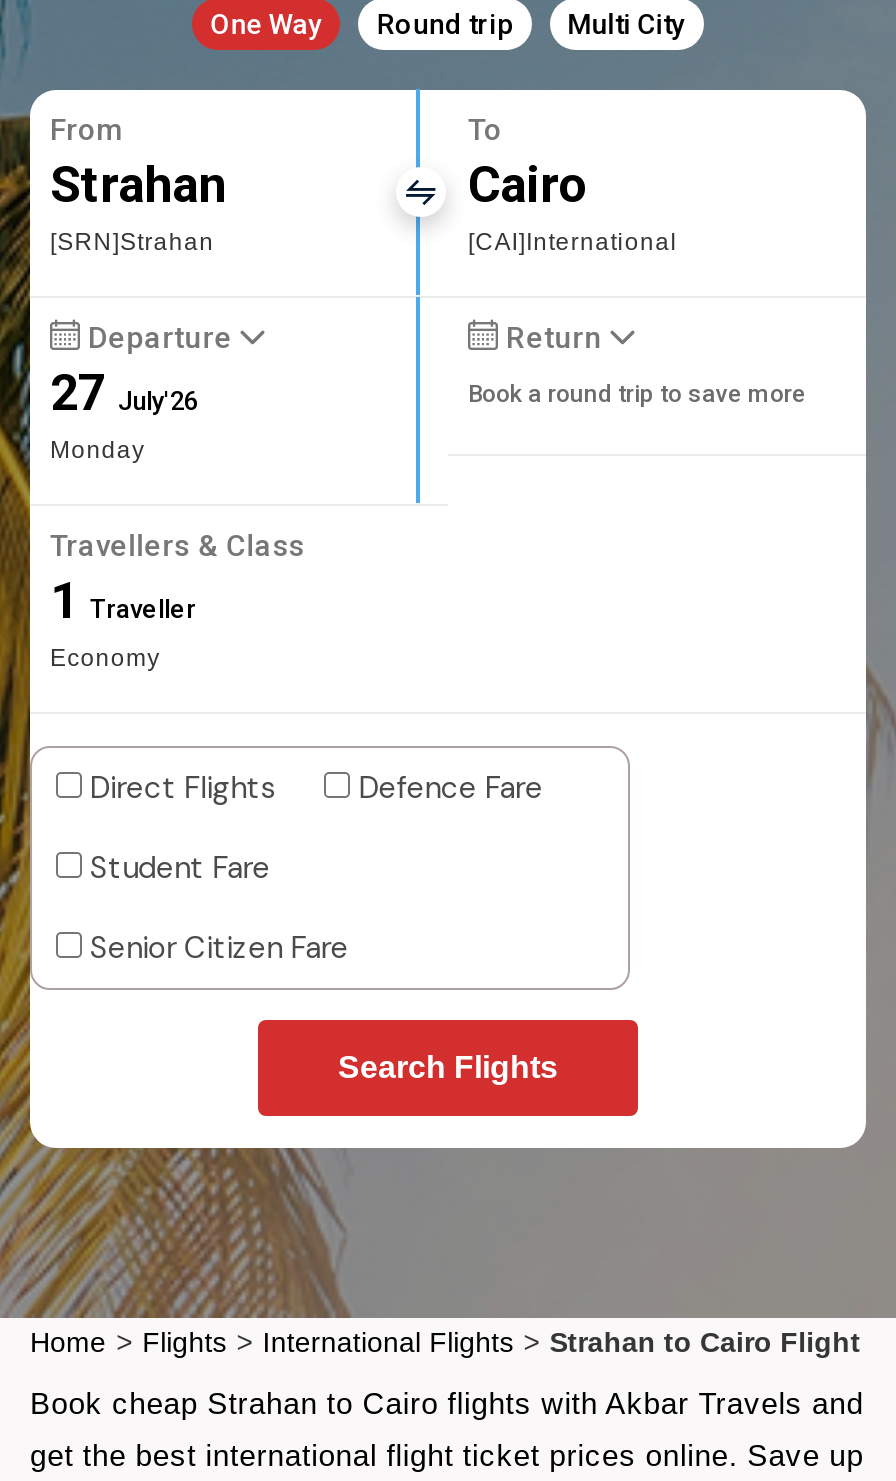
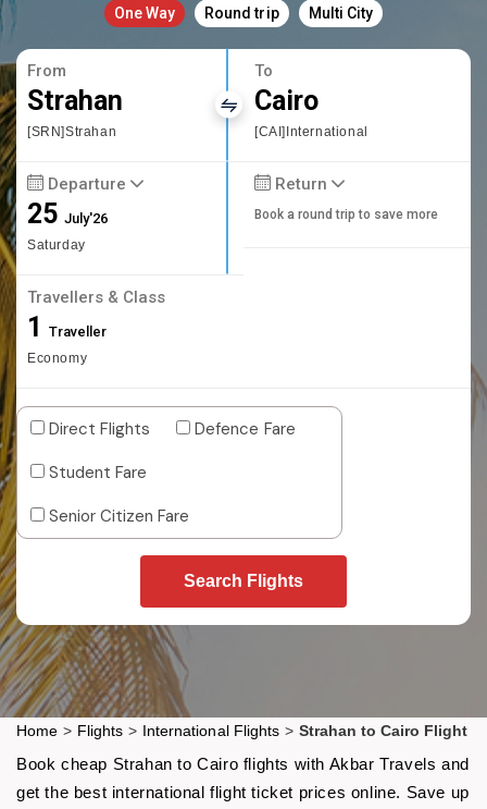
[50,364,198,464] 27 July'26 | Monday -> [27,198,108,252] 25 July'26 | Saturday

